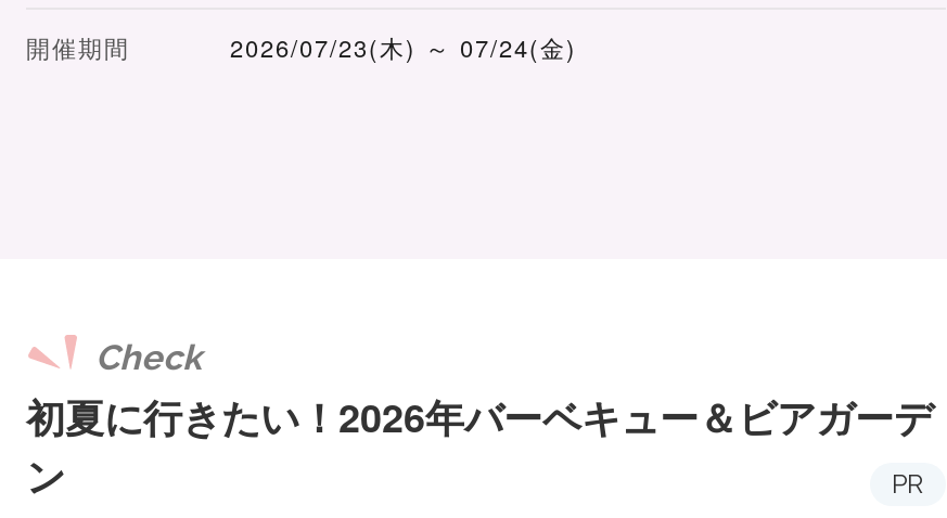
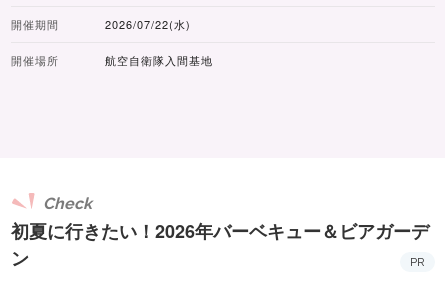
[230,29,577,64] 2026/07/23(木) ～ 07/24(金) -> [11,16,213,68] 2026/07/22(水) | 開催場所 | 航空自衛隊入間基地

